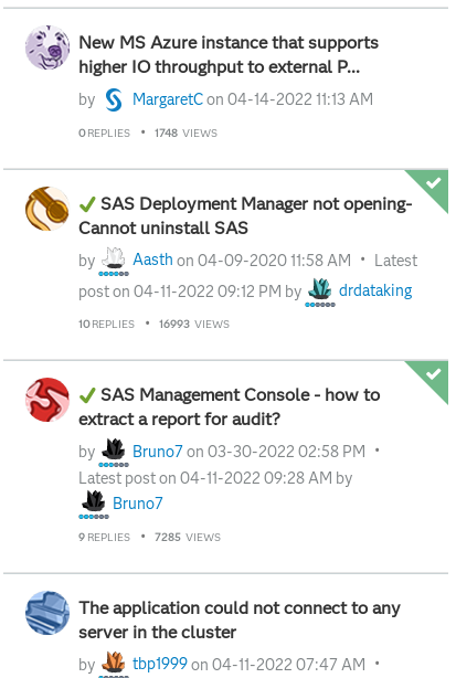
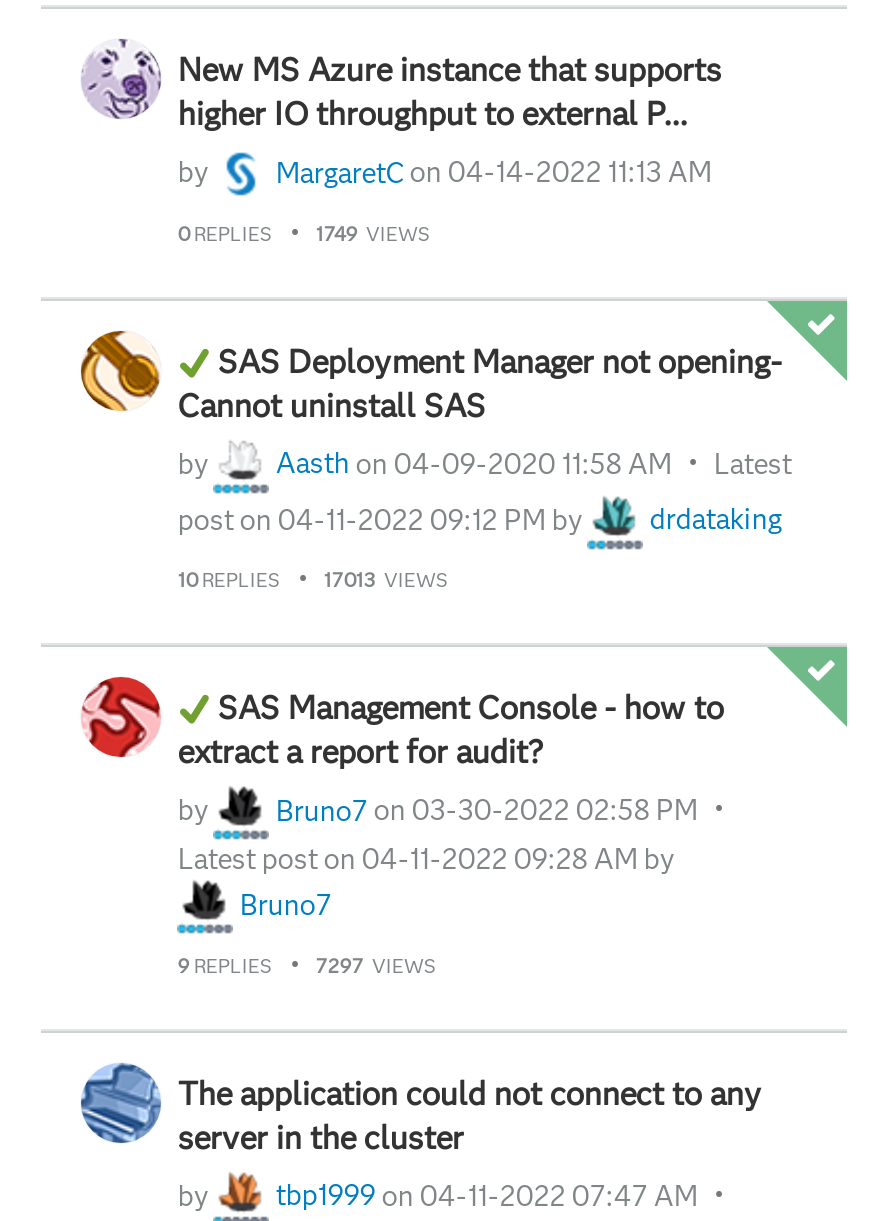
[155,125,218,140] 1748 VIEWS -> [316,220,430,246] 1749 VIEWS
[79,317,230,331] 10REPLIES 16993 VIEWS -> [178,567,448,593] 10REPLIES 17013 VIEWS
[79,529,221,544] 9 REPLIES 7285 VIEWS -> [178,952,436,978] 9 REPLIES 7297 VIEWS

